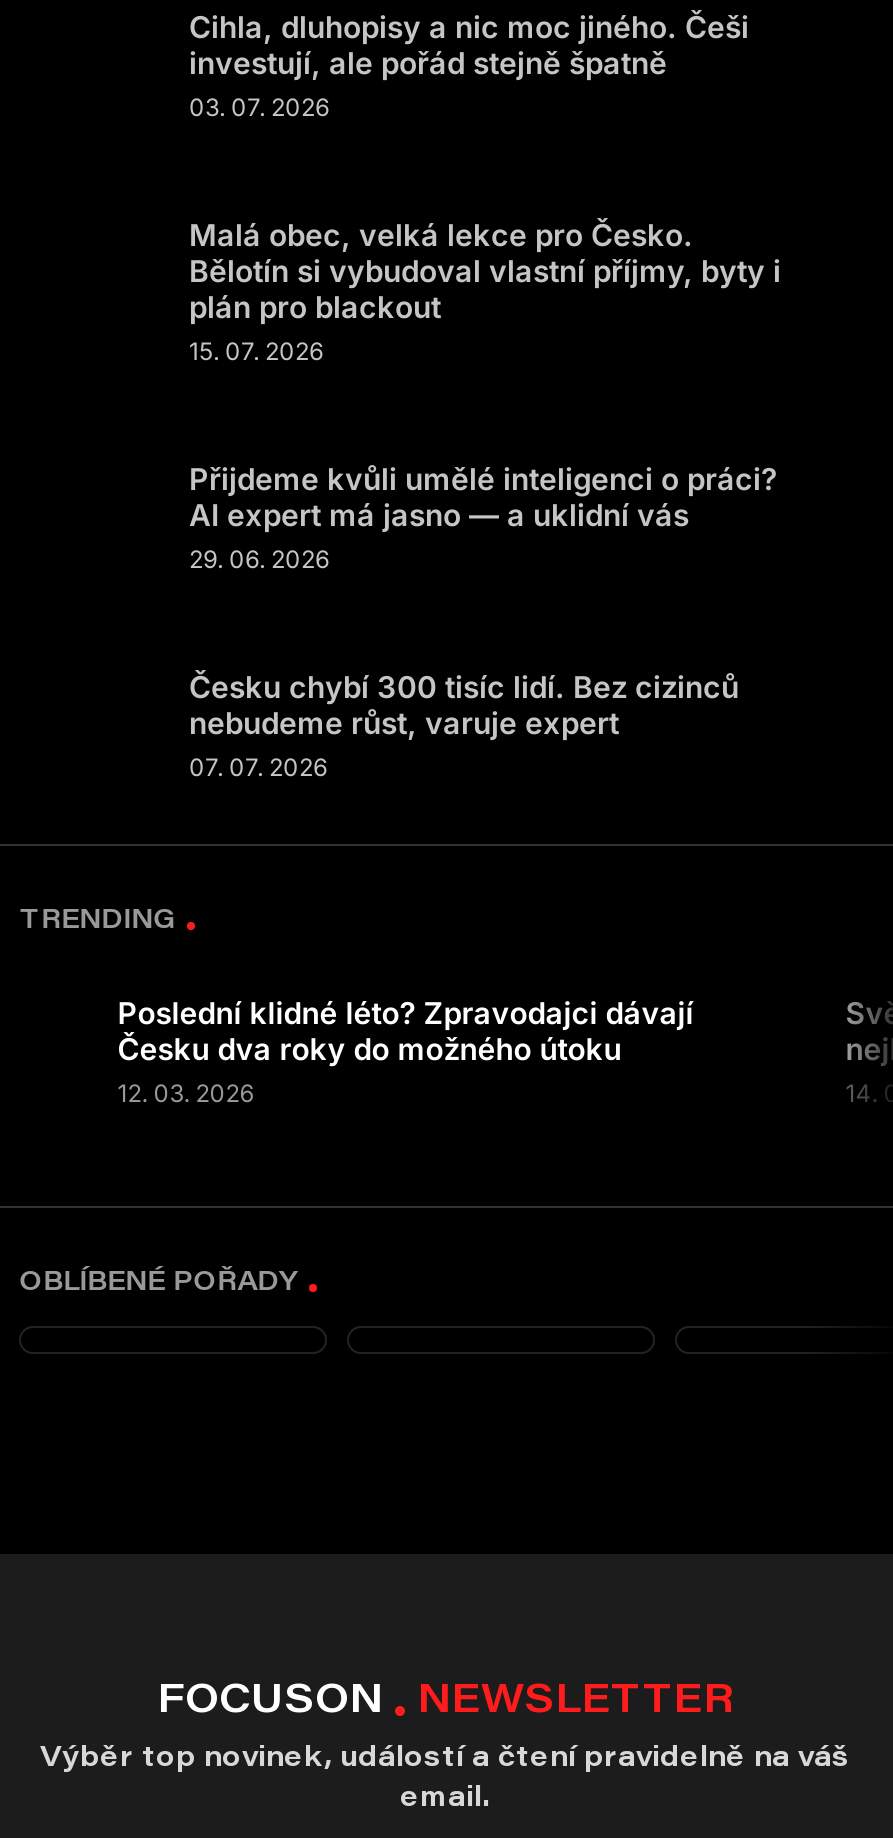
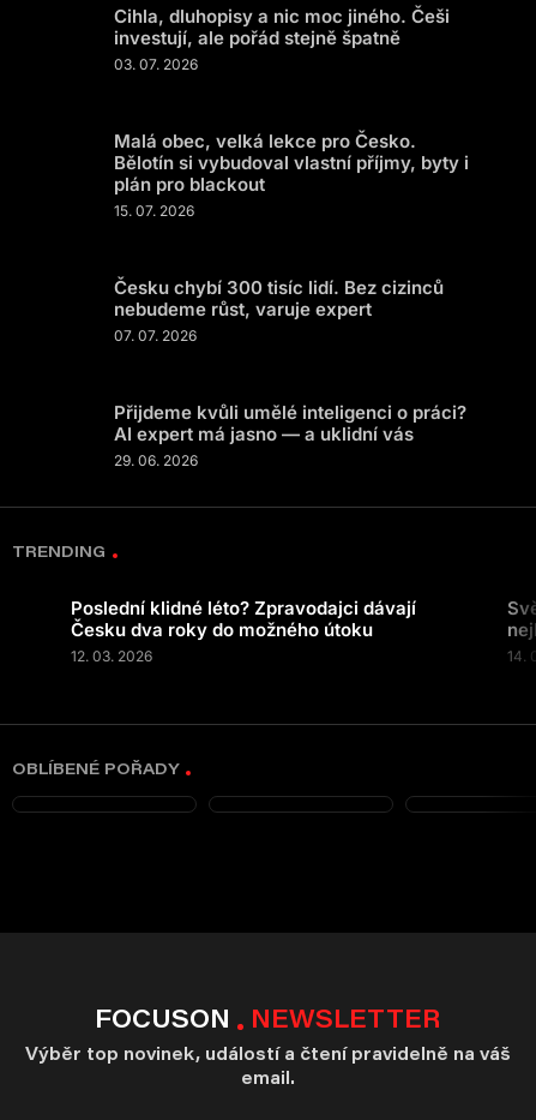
moved [189,460,777,574] -> [114,401,466,469]: Přijdeme kvůli umělé inteligenci o práci? | AI expert má jasno — a uklidní vás | 29. 06. 2026
moved [189,668,739,782] -> [114,276,444,345]: Česku chybí 300 tisíc lidí. Bez cizinců | nebudeme růst, varuje expert | 07. 07. 2026

